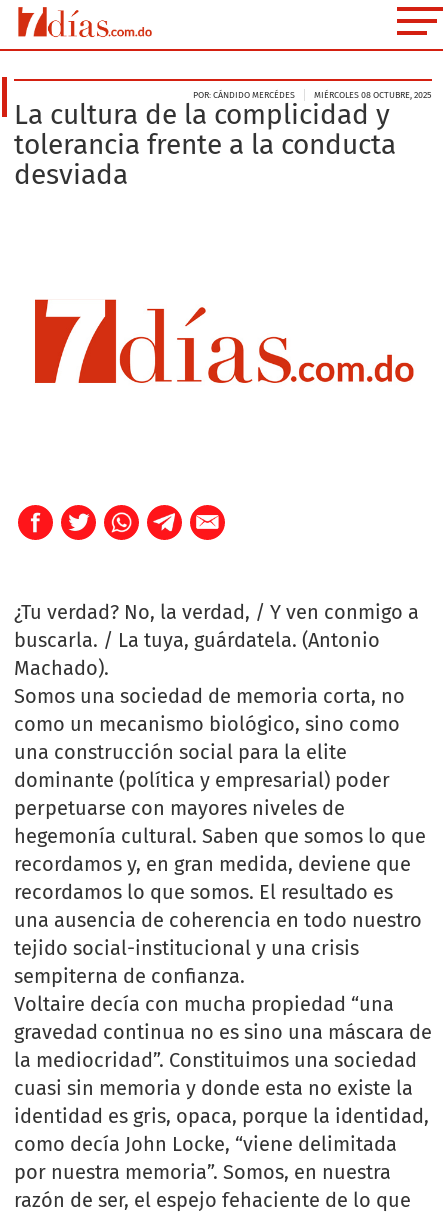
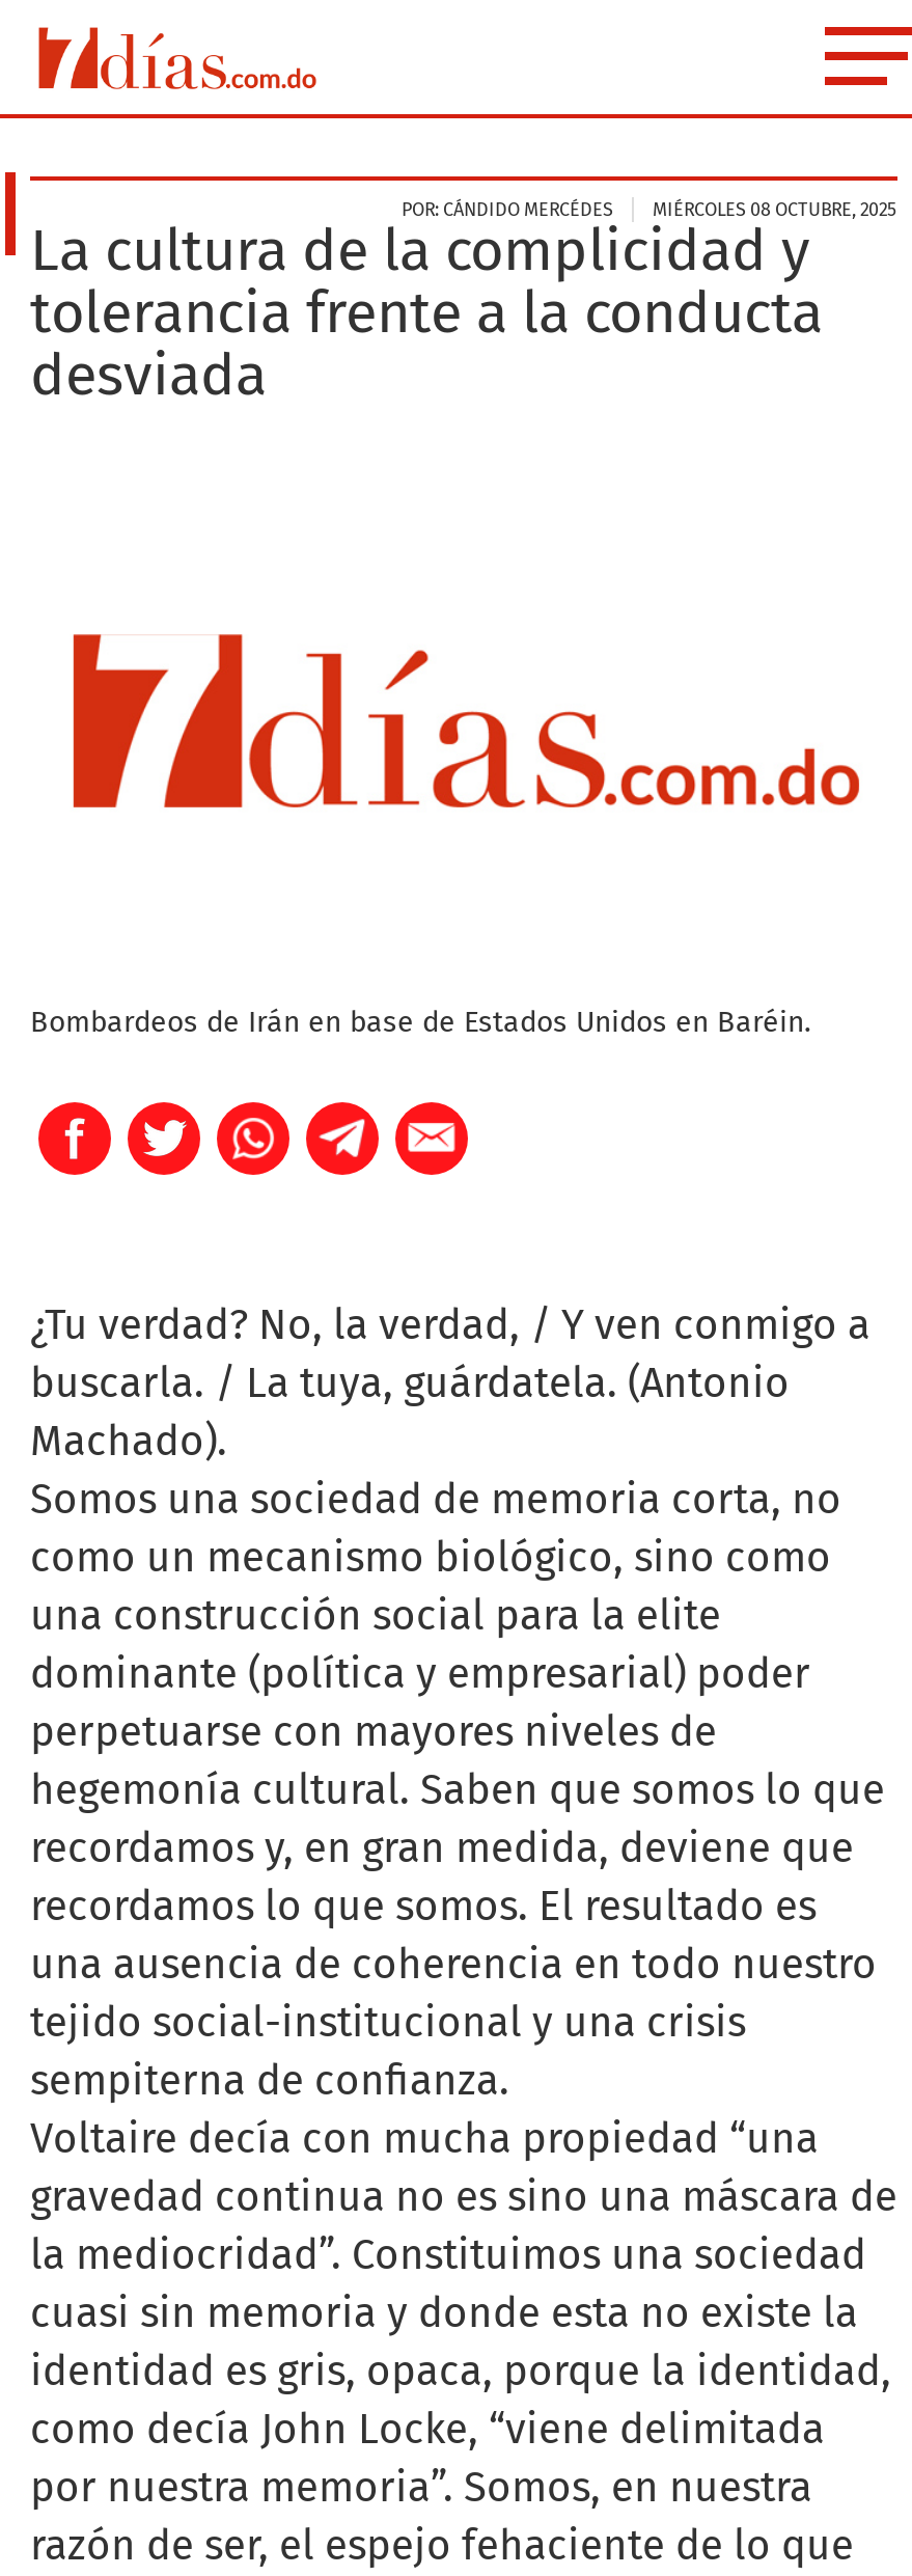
none -> [30,1005,810,1040] Bombardeos de Irán en base de Estados Unidos en Baréin.

